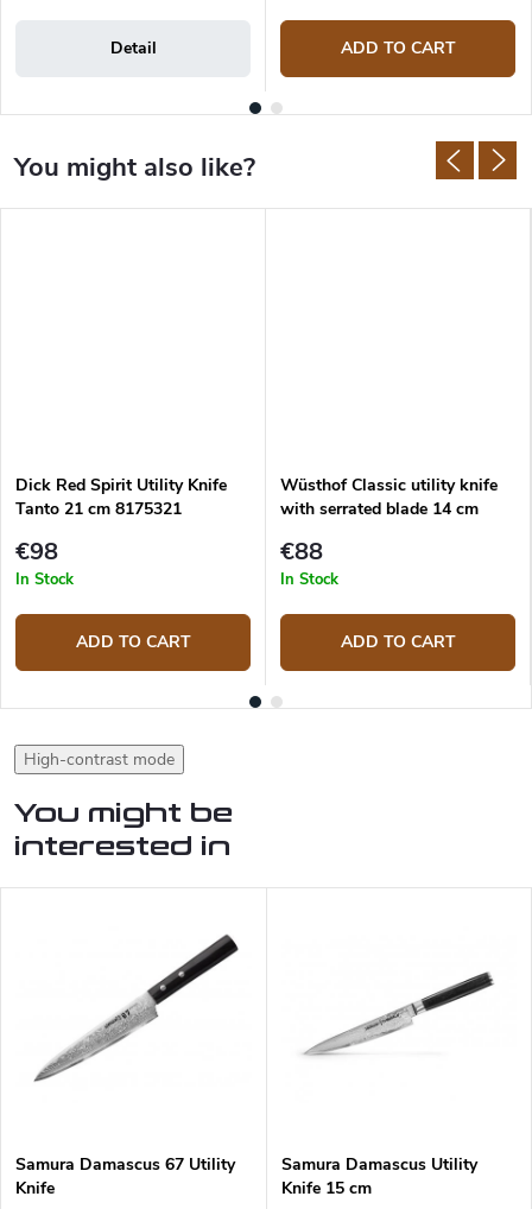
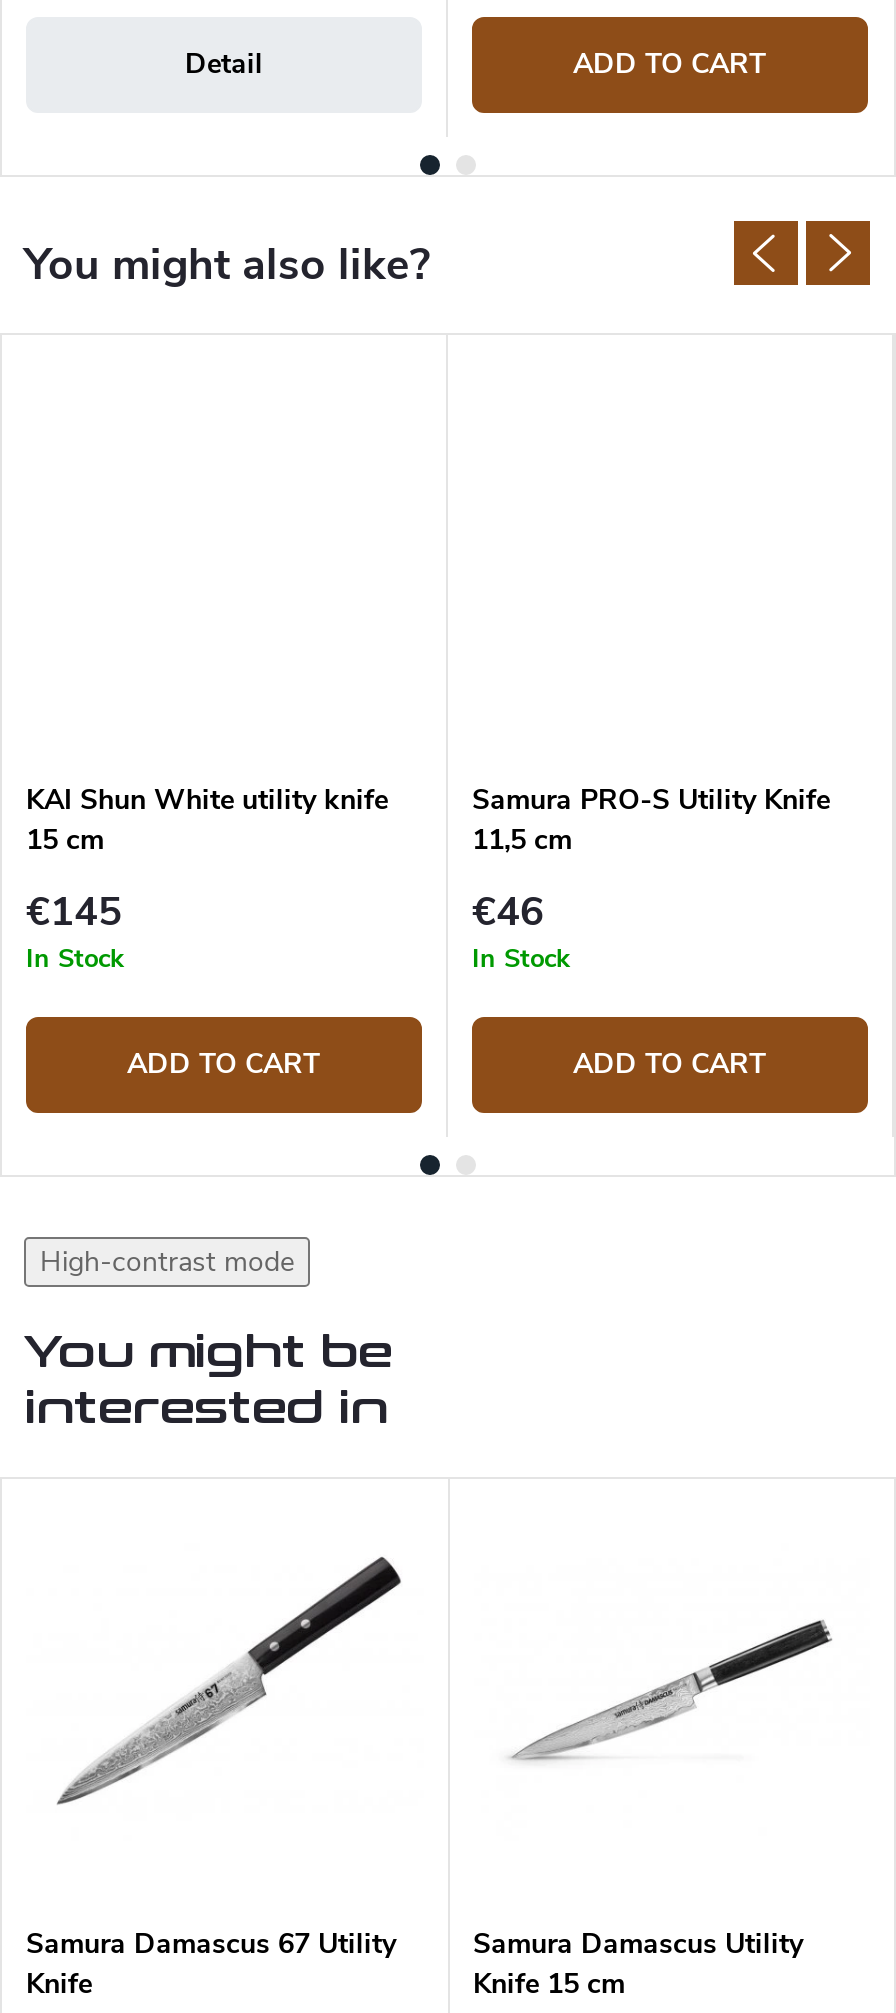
[15,474,227,520] Dick Red Spirit Utility Knife | Tanto 21 cm 8175321 -> [26,781,388,859] KAI Shun White utility knife | 15 cm
[280,474,498,520] Wüsthof Classic utility knife | with serrated blade 14 cm -> [472,781,830,859] Samura PRO-S Utility Knife | 11,5 cm
[15,536,58,568] €98 -> [26,885,122,939] €145
[280,536,323,568] €88 -> [472,885,544,939] €46

